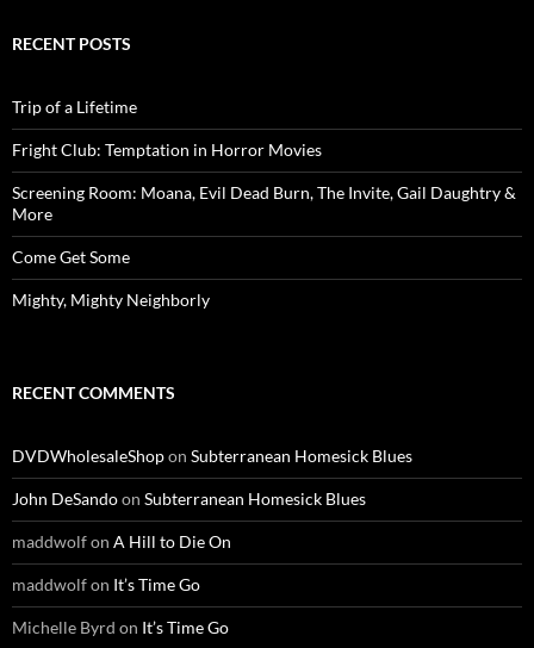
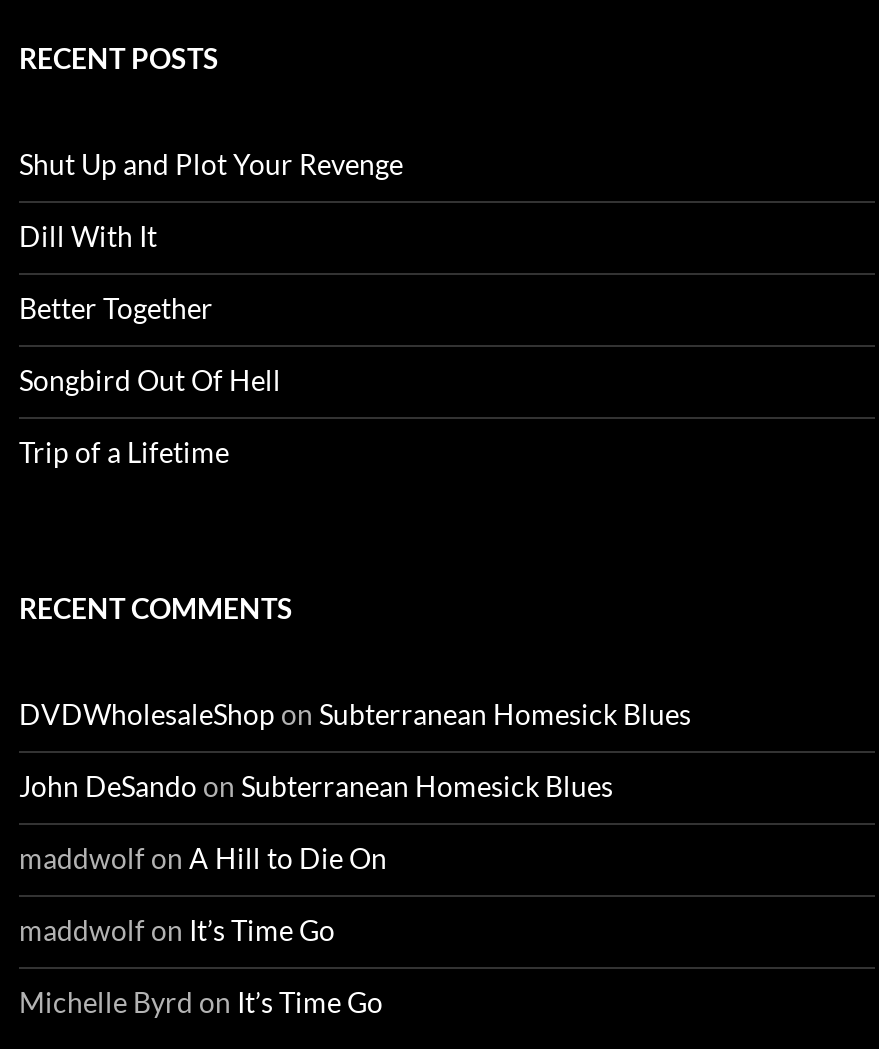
none -> [19,148,403,398] Shut Up and Plot Your Revenge | Dill With It | Better Together | Songbird Out Of Hell
moved [12,96,137,116] -> [19,436,229,470]: Trip of a Lifetime
[12,139,516,309] Fright Club: Temptation in Horror Movies | Screening Room: Moana, Evil Dead Burn, The Invite, Gail Daughtry & | More | Come Get Some | Mighty, Mighty Neighborly -> none

